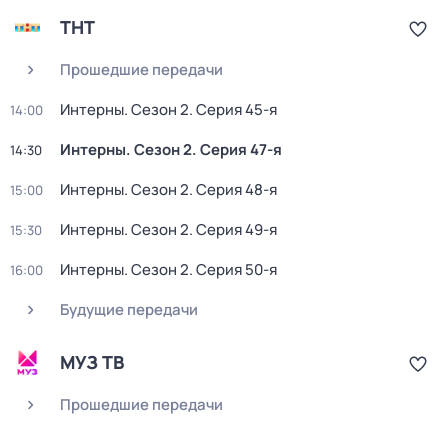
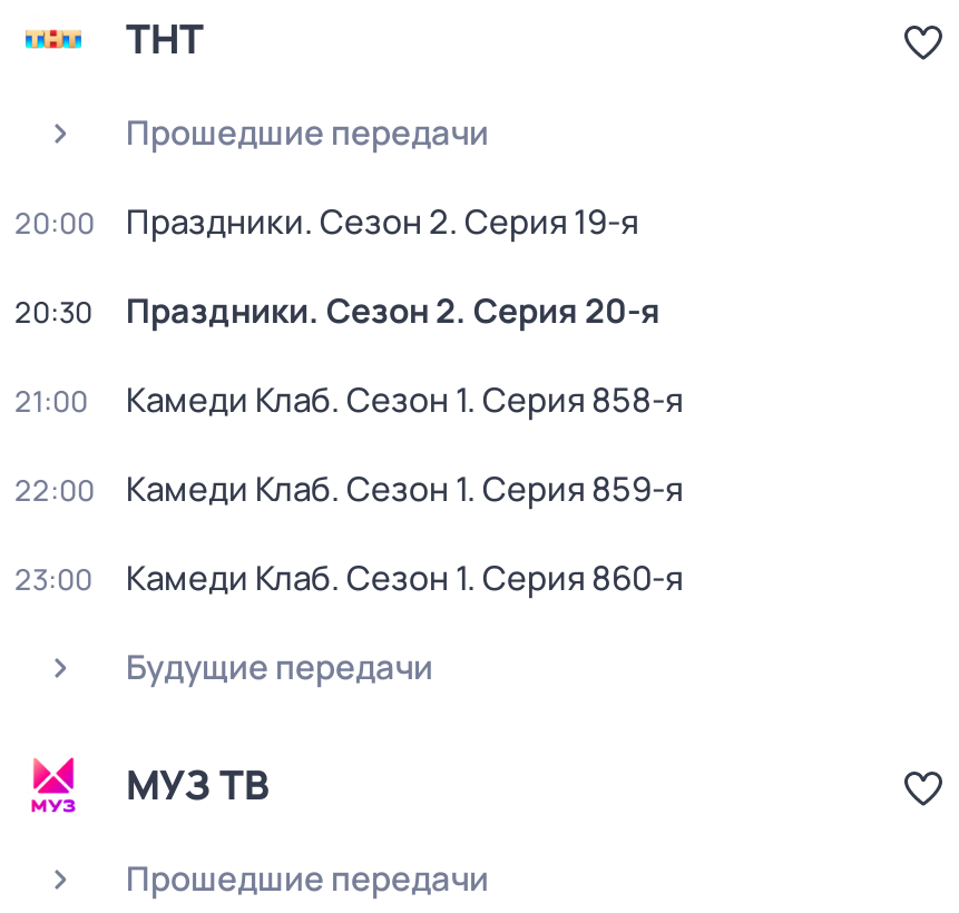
[10,99,277,120] 14:00 | Интерны. Сезон 2. Серия 45-я -> [14,198,638,245] 20:00 | Праздники. Сезон 2. Серия 19-я
[10,139,282,160] 14:30 | Интерны. Сезон 2. Серия 47-я -> [14,287,660,334] 20:30 | Праздники. Сезон 2. Серия 20-я
[10,179,277,200] 15:00 | Интерны. Сезон 2. Серия 48-я -> [14,376,683,423] 21:00 | Камеди Клаб. Сезон 1. Серия 858-я
[10,219,277,240] 15:30 | Интерны. Сезон 2. Серия 49-я -> [14,465,683,512] 22:00 | Камеди Клаб. Сезон 1. Серия 859-я
[10,259,277,280] 16:00 | Интерны. Сезон 2. Серия 50-я -> [14,554,683,601] 23:00 | Камеди Клаб. Сезон 1. Серия 860-я

